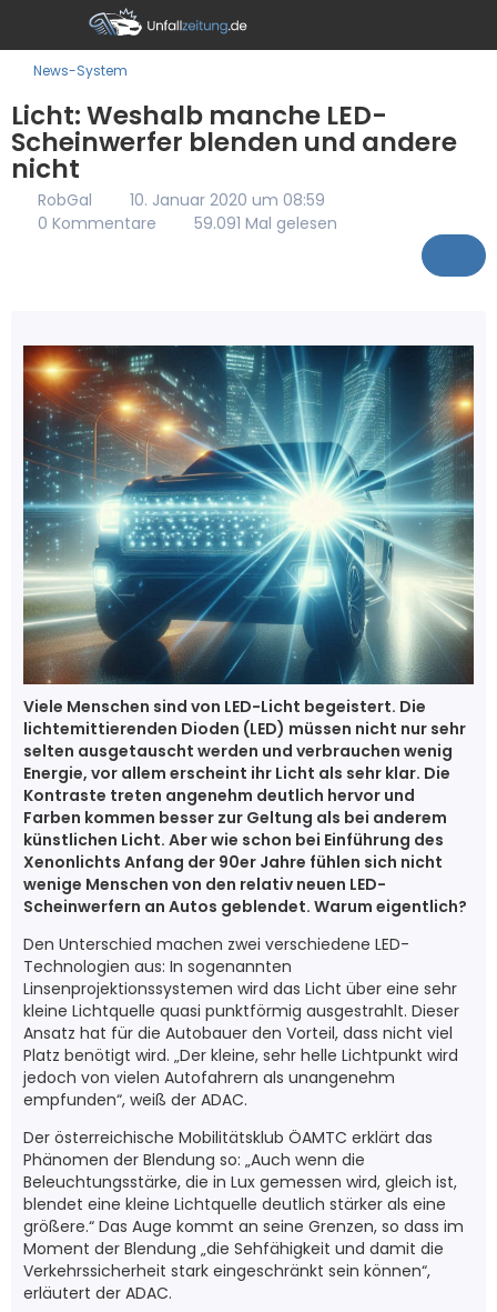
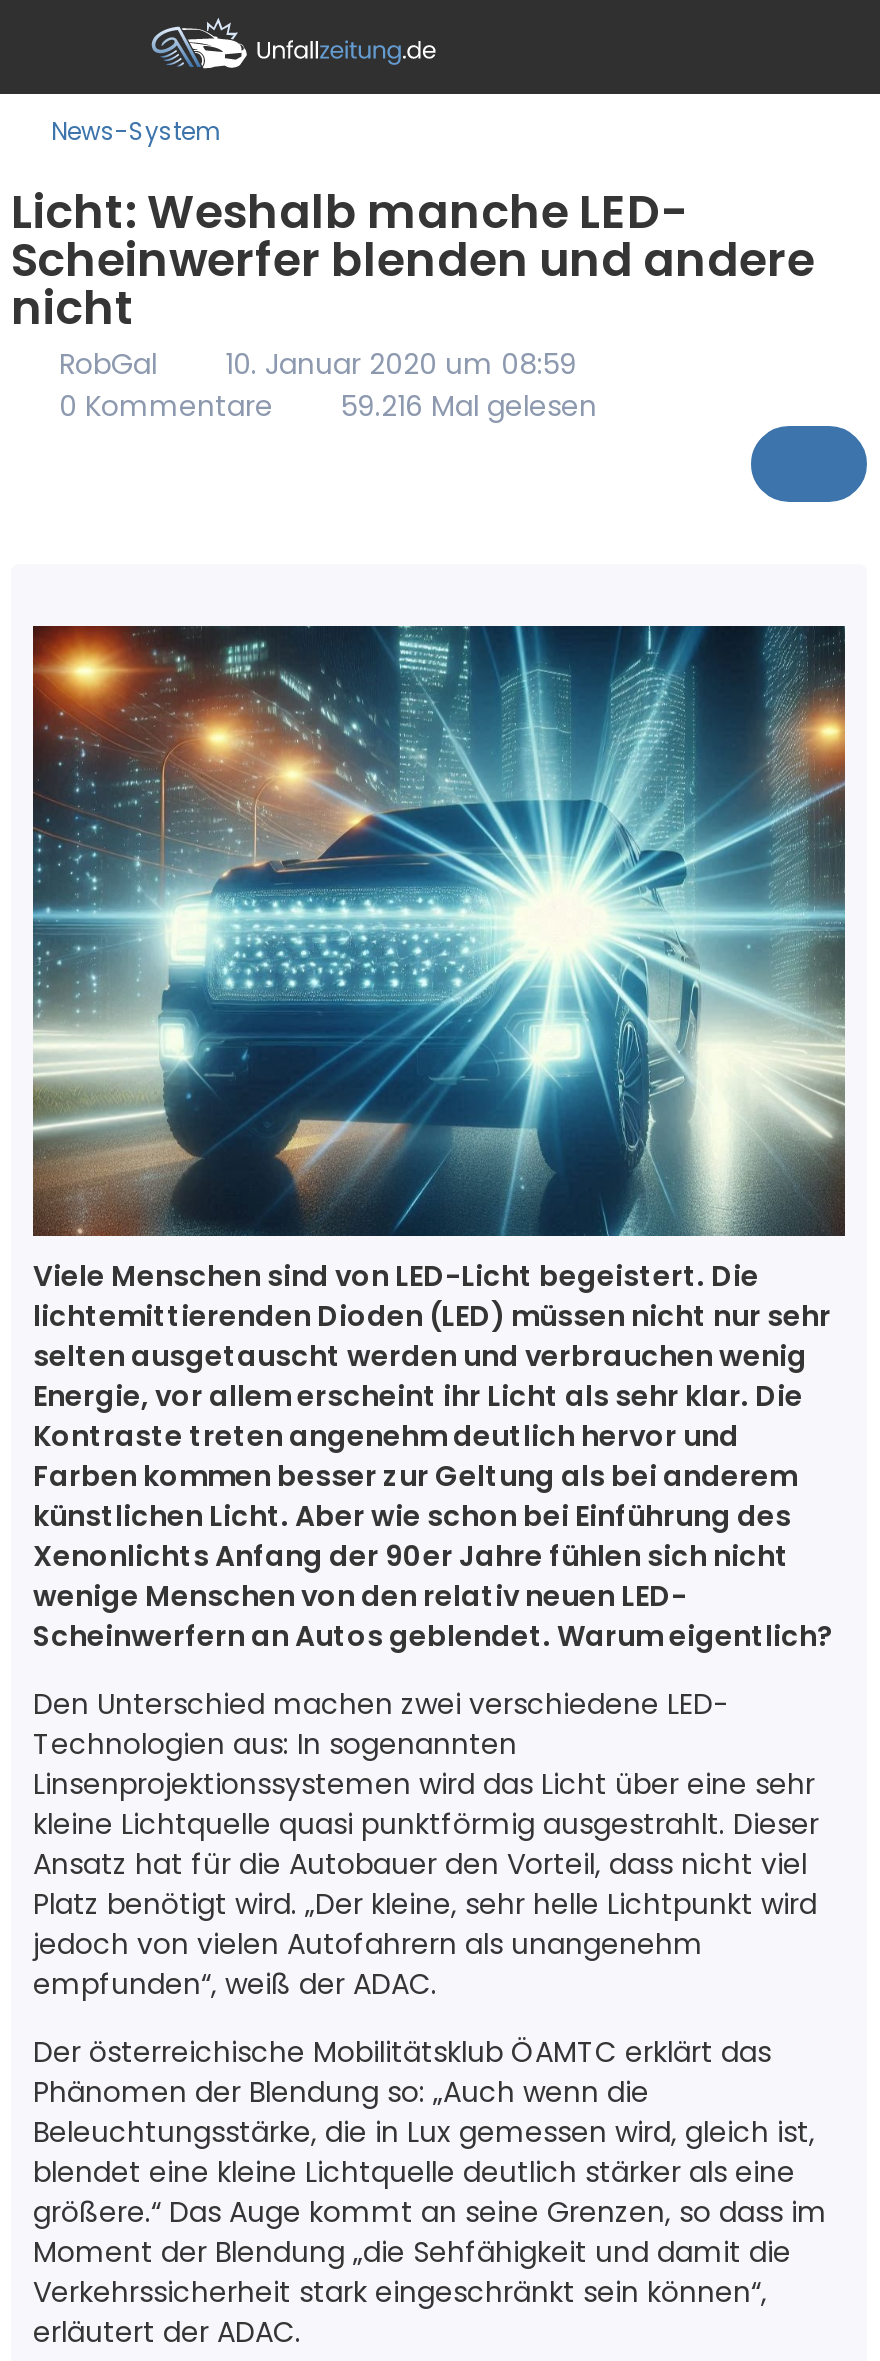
[38,212,337,234] 0 Kommentare 59.091 Mal gelesen -> [59,386,597,426] 0 Kommentare 59.216 Mal gelesen

